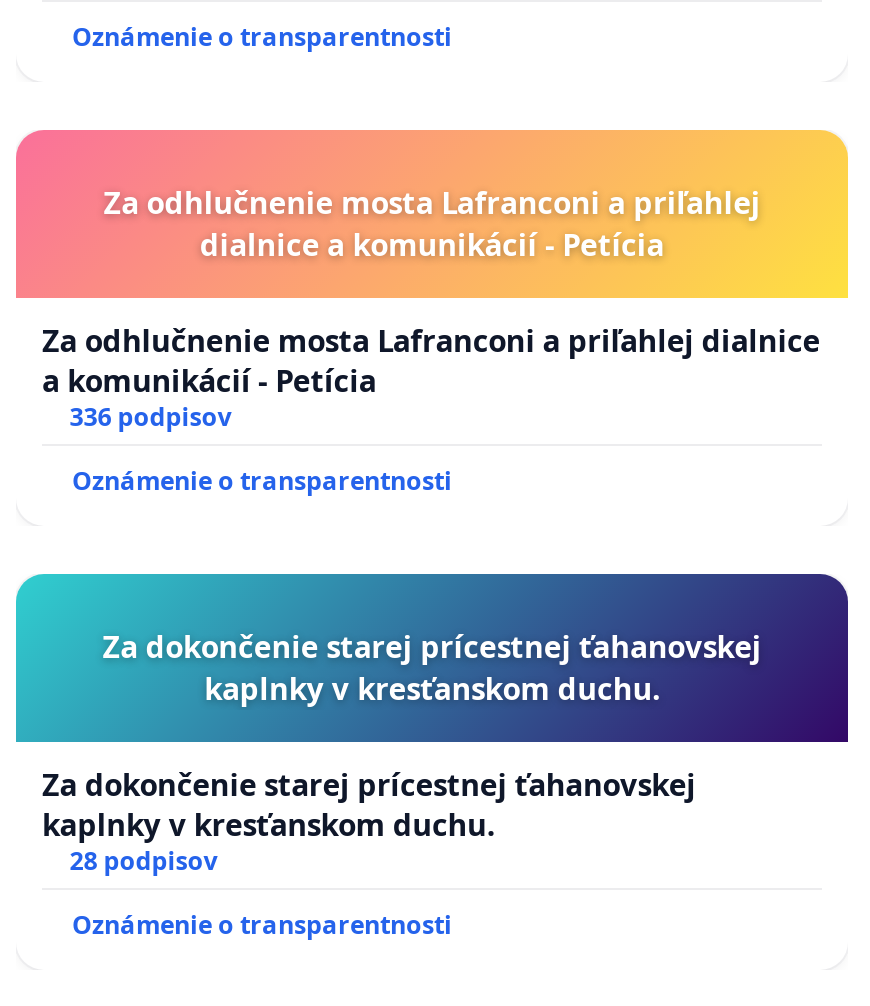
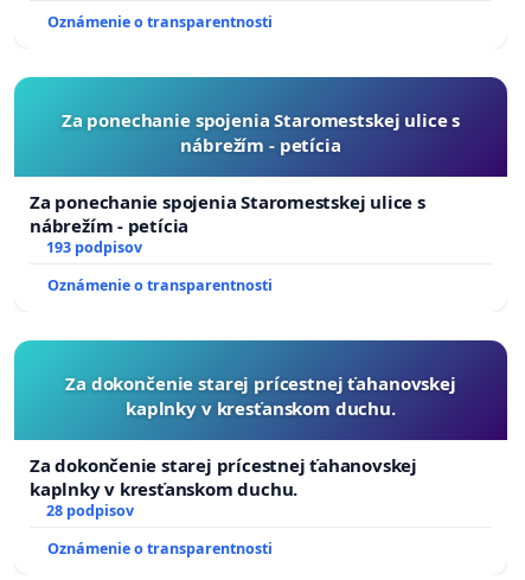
[14,128,850,300] [image] | Za odhlučnenie mosta Lafranconi a priľahlej | dialnice a komunikácií - Petícia -> [13,76,508,178] [image] | Za ponechanie spojenia Staromestskej ulice s | nábrežím - petícia
[42,321,820,435] Za odhlučnenie mosta Lafranconi a priľahlej dialnice | a komunikácií - Petícia | 336 podpisov -> [30,190,425,258] Za ponechanie spojenia Staromestskej ulice s | nábrežím - petícia | 193 podpisov

